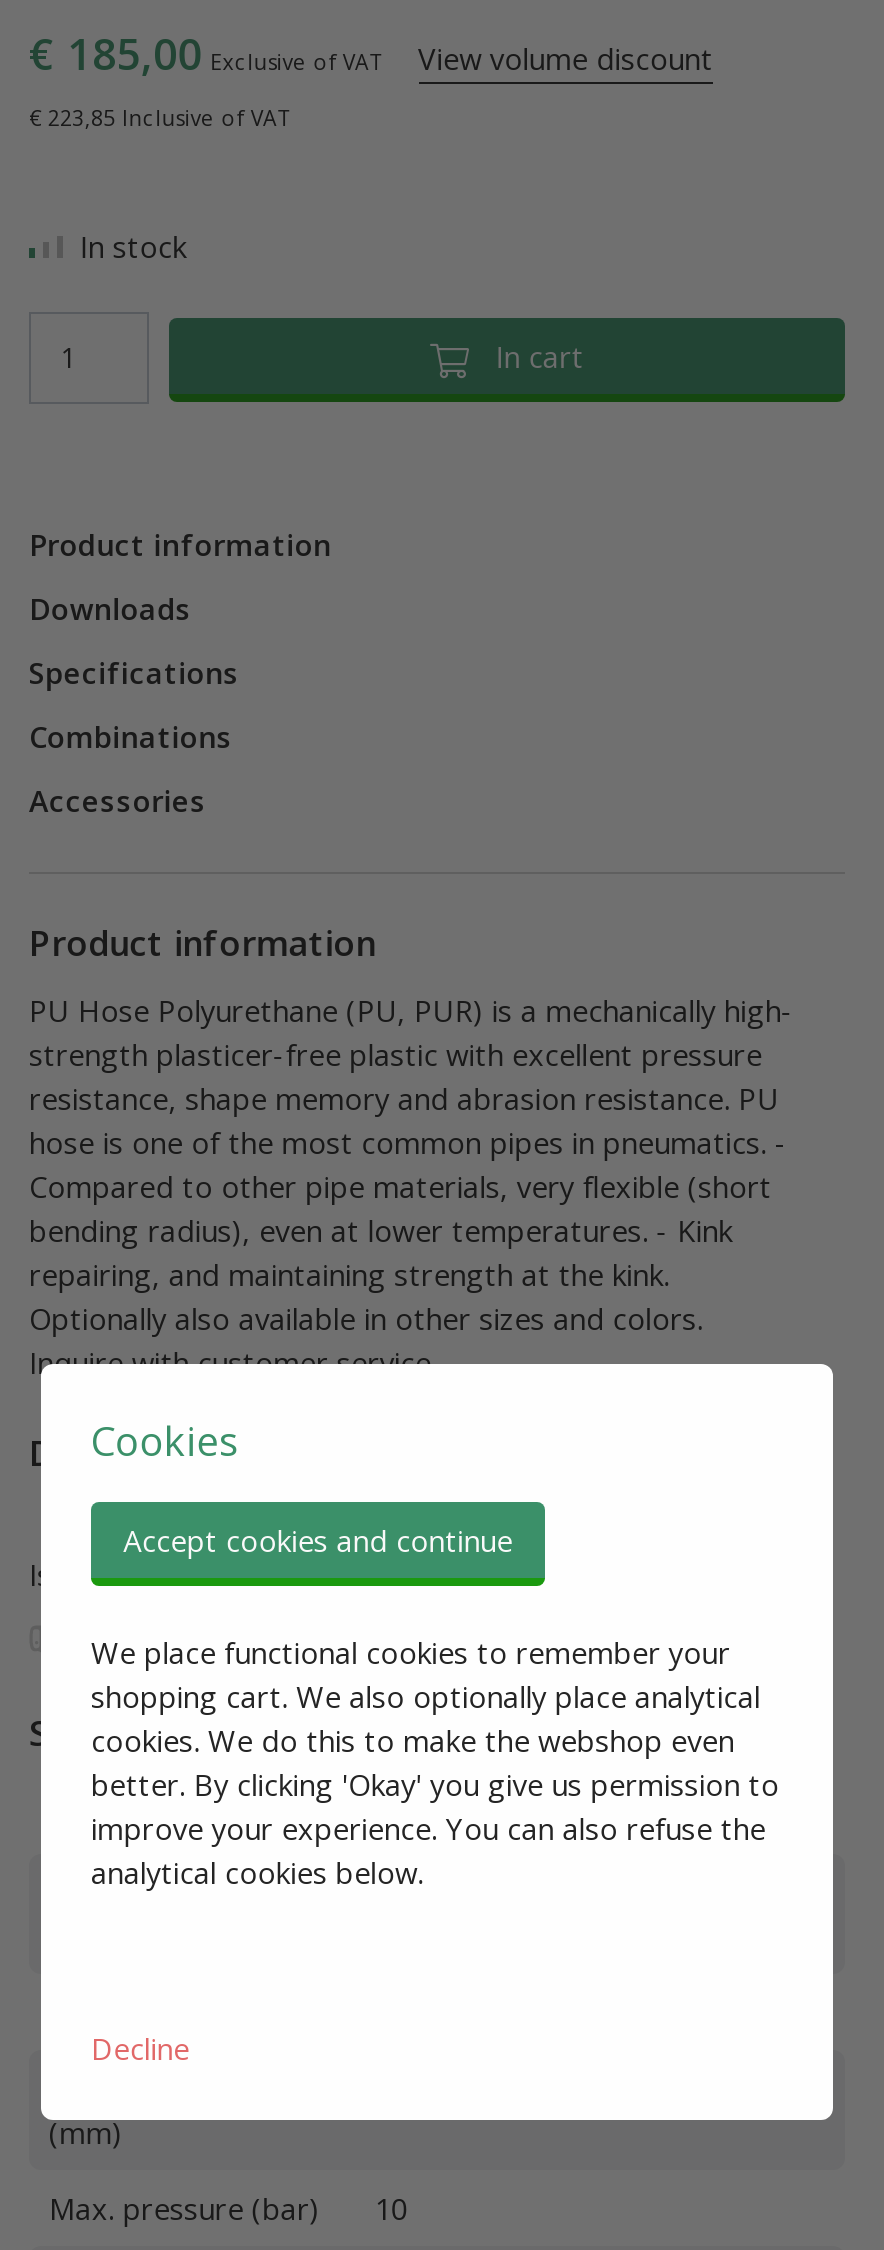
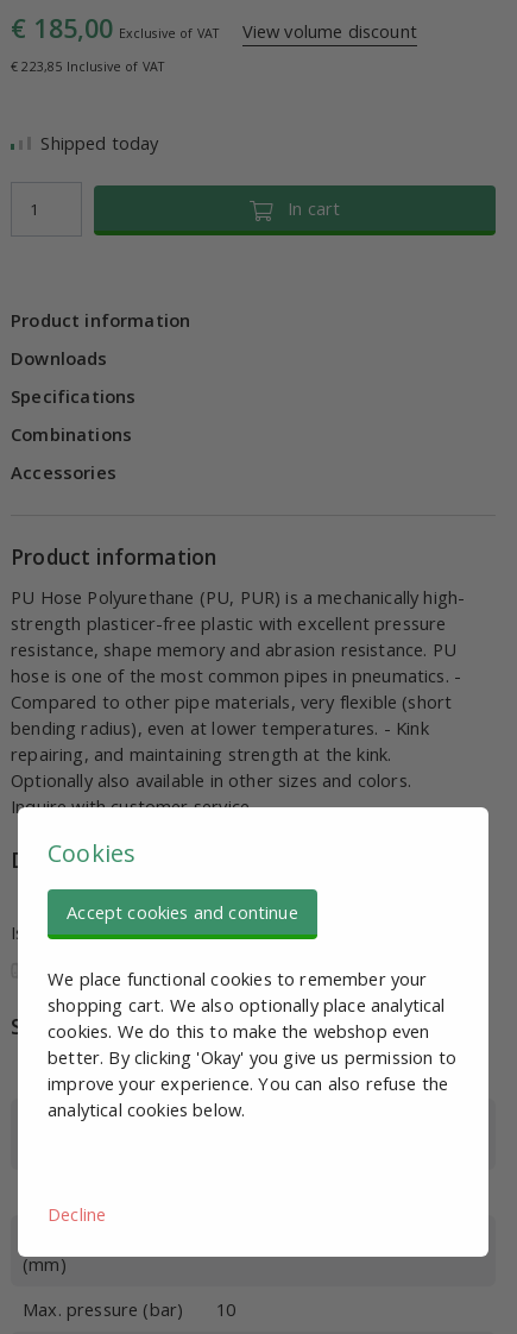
[80,226,187,266] In stock -> [41,131,159,155] Shipped today

